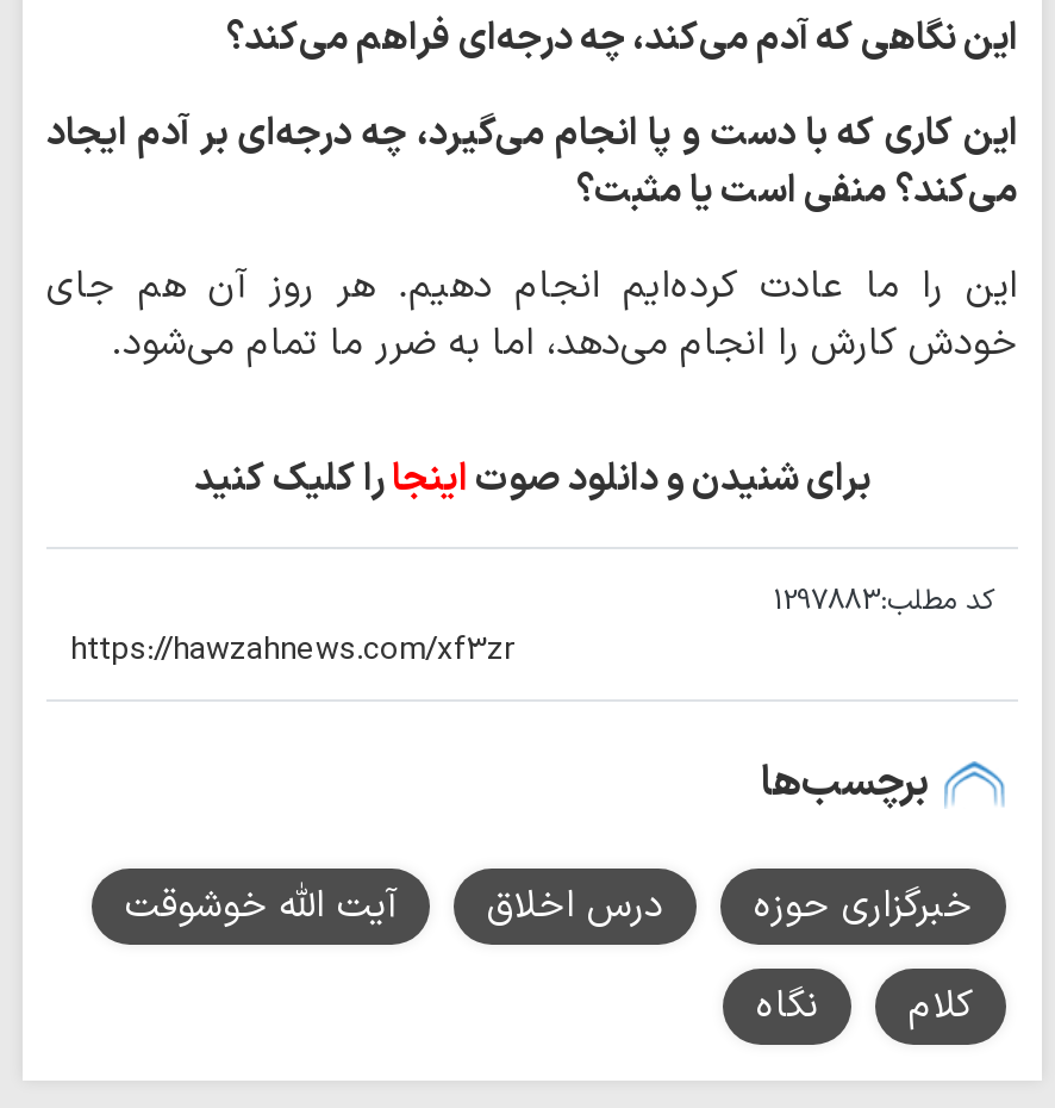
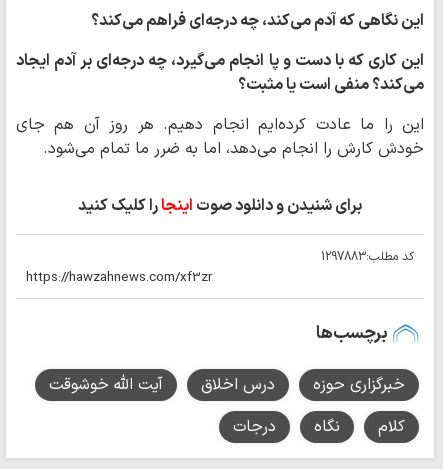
none -> [233,415,276,439] درجات

